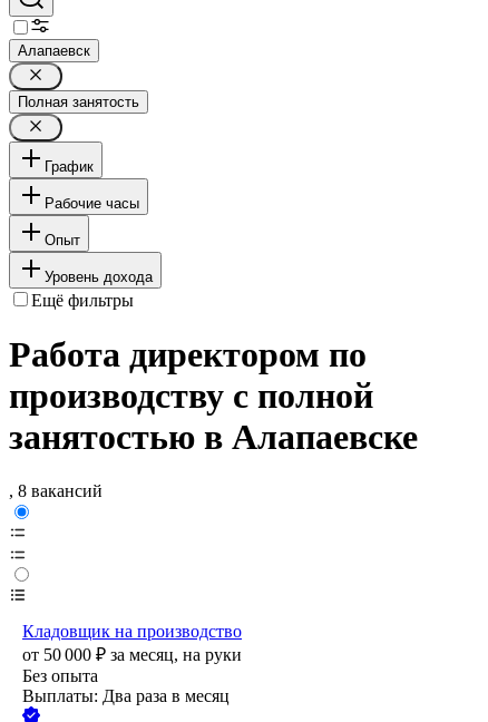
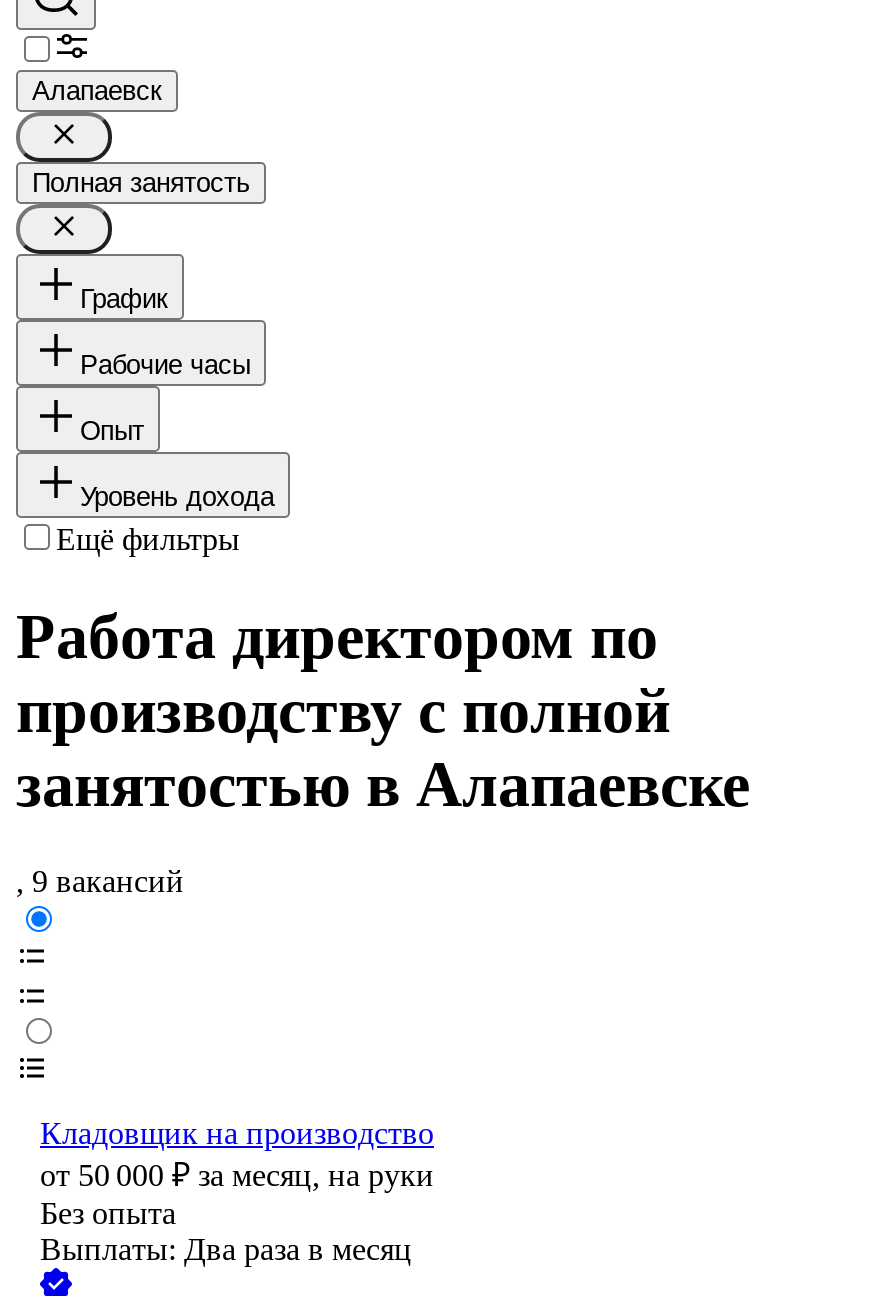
[9,482,103,501] , 8 вакансий -> [16,865,184,899] , 9 вакансий

